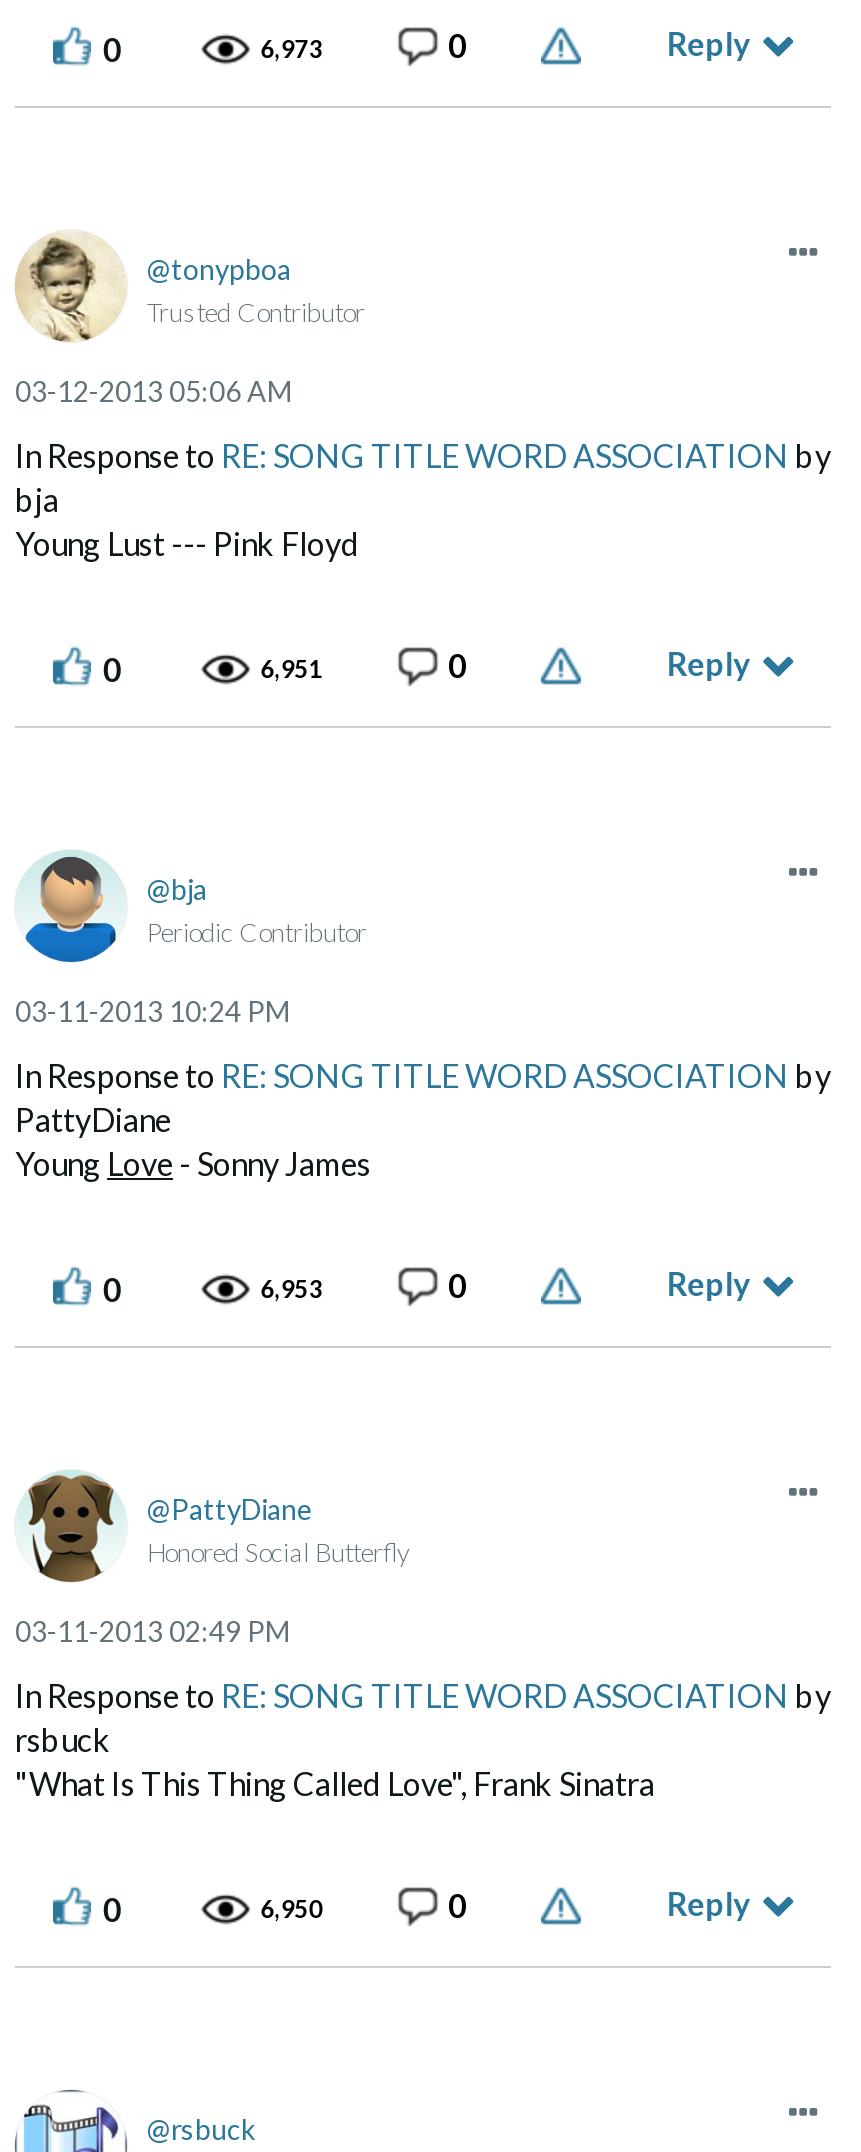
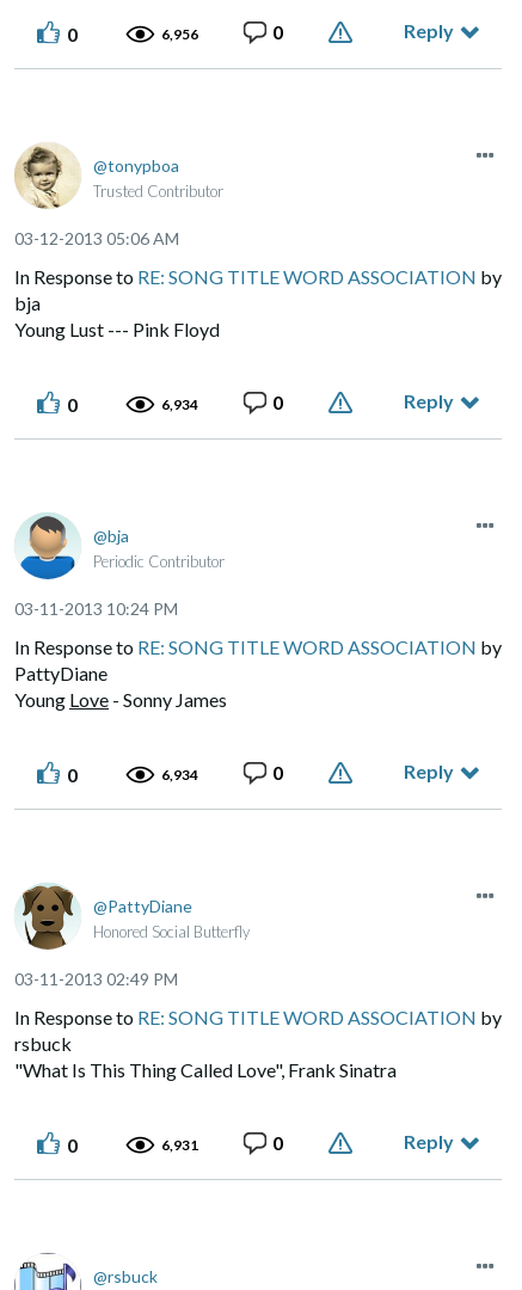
[260,33,322,63] 6,973 -> [161,25,198,43] 6,956
[260,653,322,683] 6,951 -> [161,395,198,413] 6,934
[260,1273,322,1303] 6,953 -> [161,765,198,783] 6,934
[260,1893,322,1923] 6,950 -> [161,1136,198,1153] 6,931

